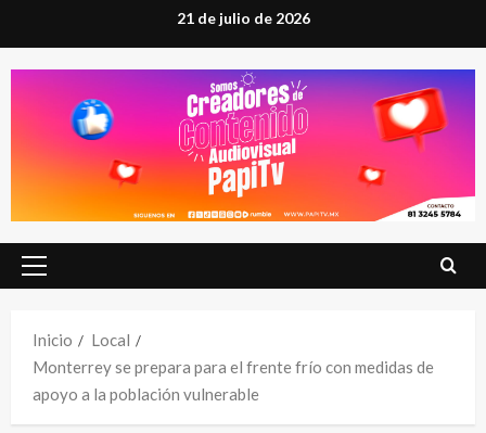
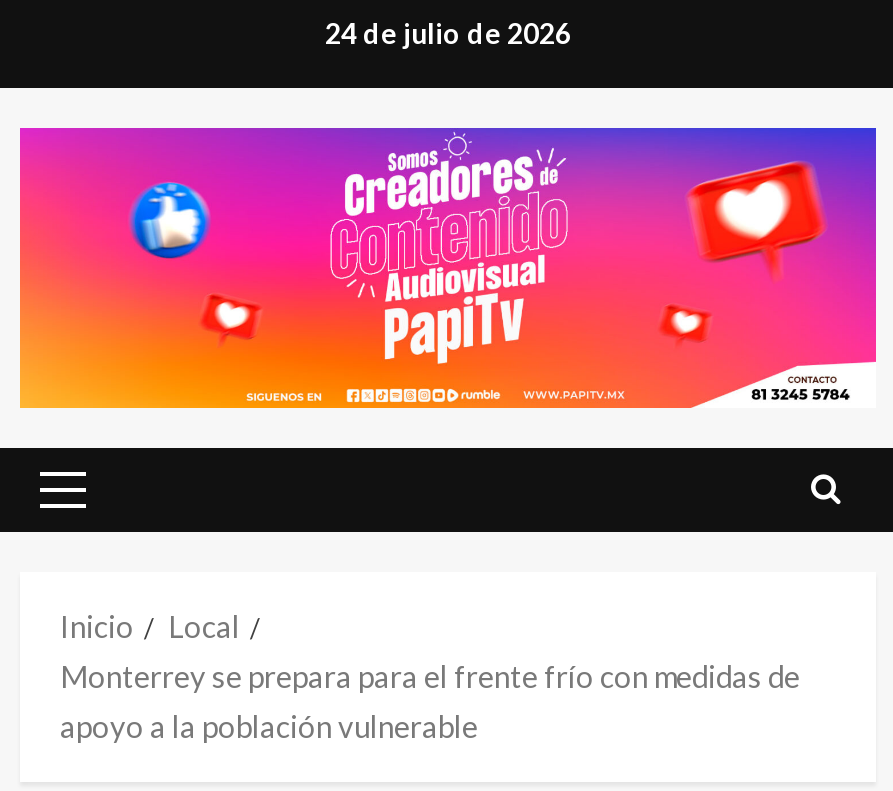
[176,9,310,27] 21 de julio de 2026 -> [325,16,571,50] 24 de julio de 2026

